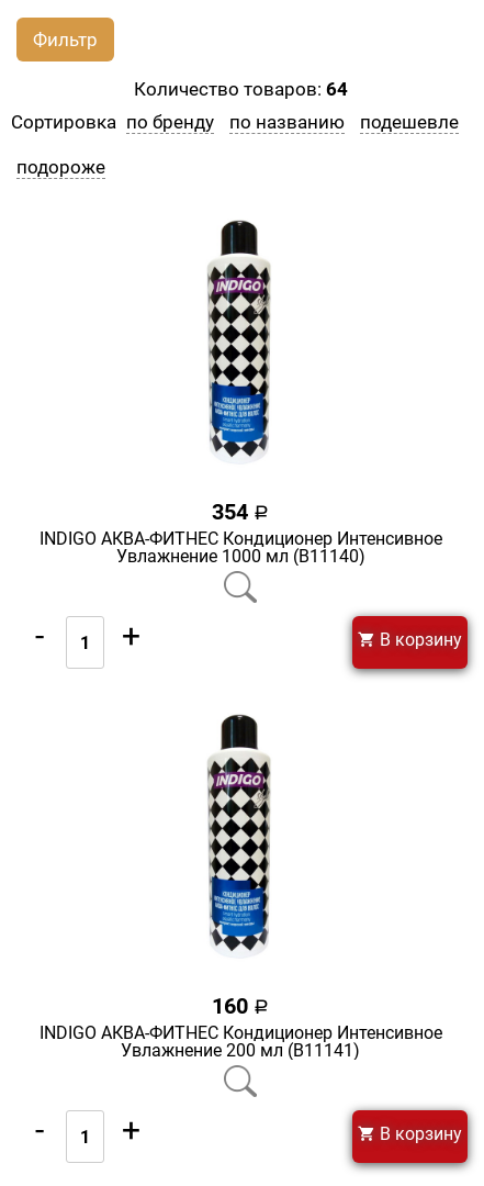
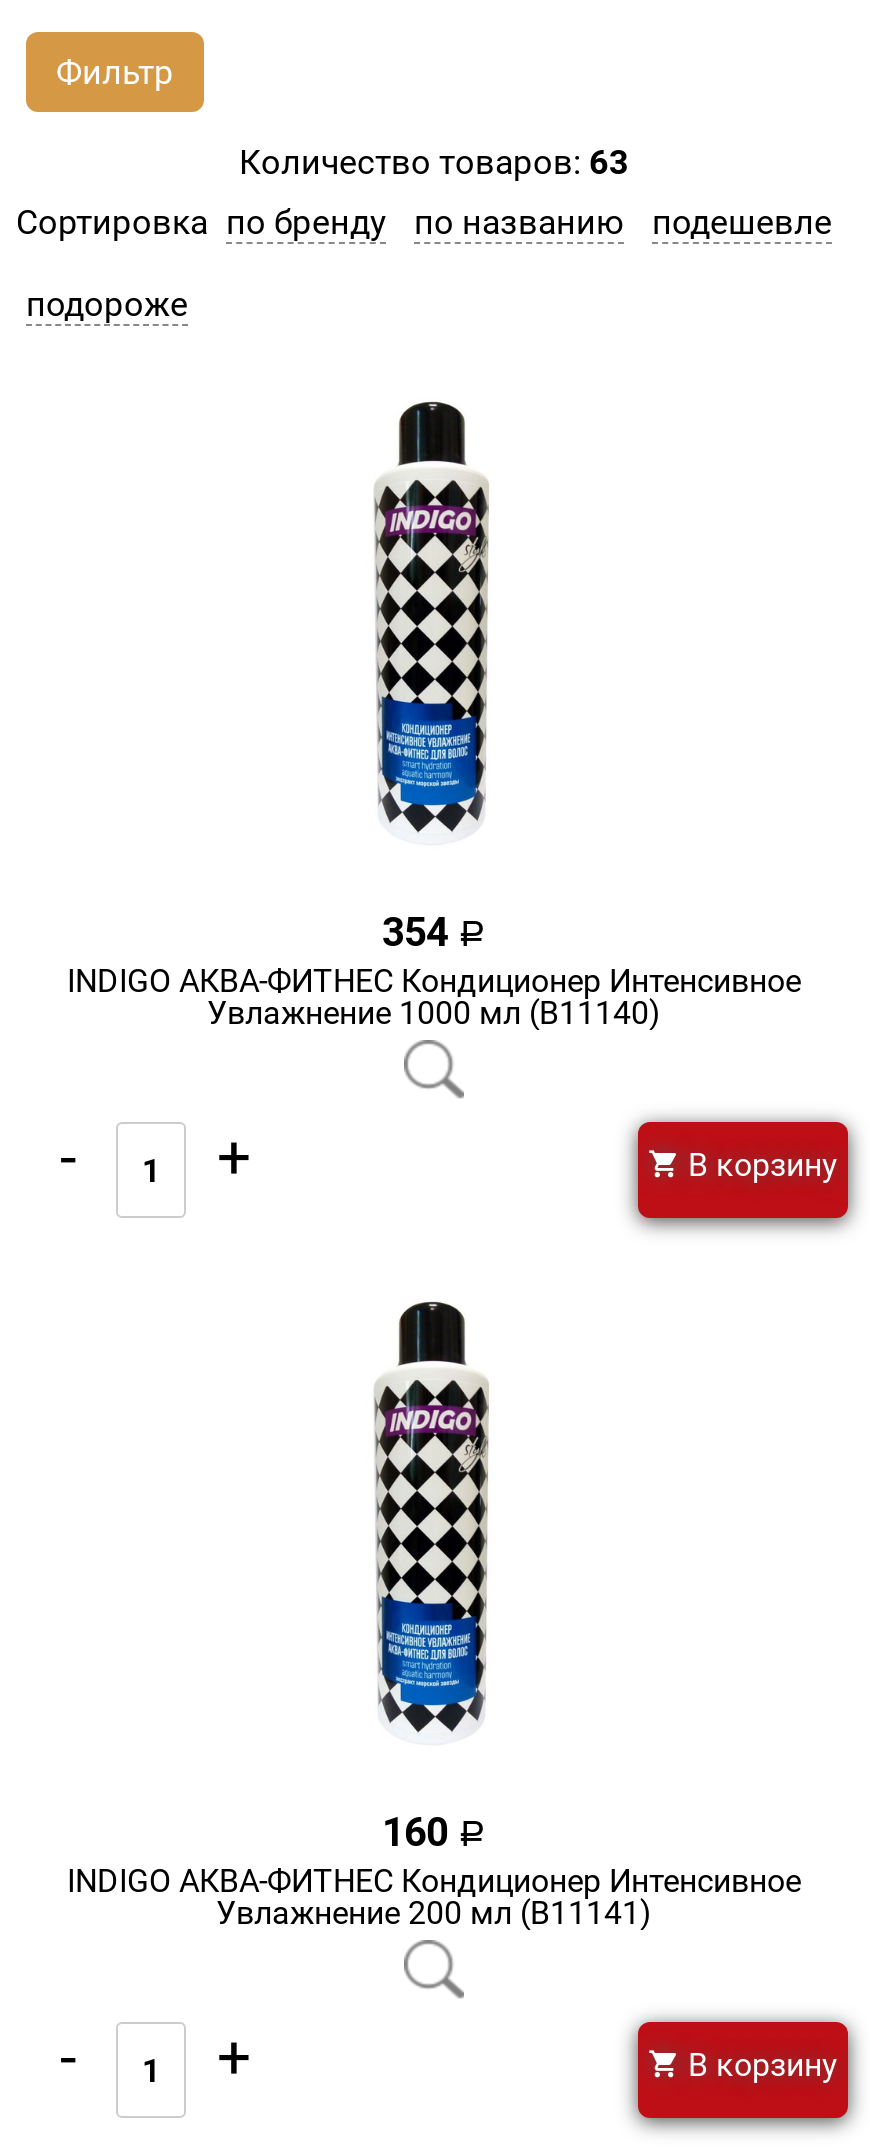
[133,78,347,100] Количество товаров: 64 -> [239,142,629,182] Количество товаров: 63

